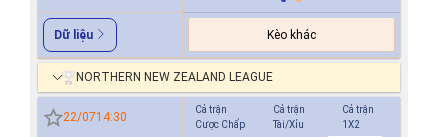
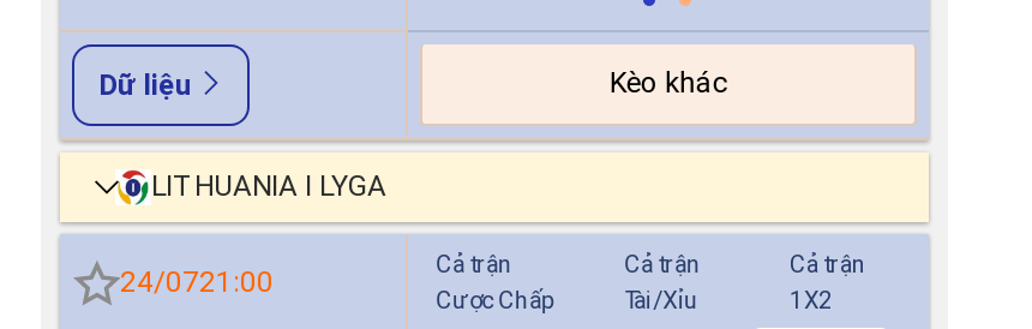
[76,70,273,84] NORTHERN NEW ZEALAND LEAGUE -> [151,169,386,203] LITHUANIA I LYGA
[63,110,127,124] 22/0714:30 -> [120,265,274,299] 24/0721:00

